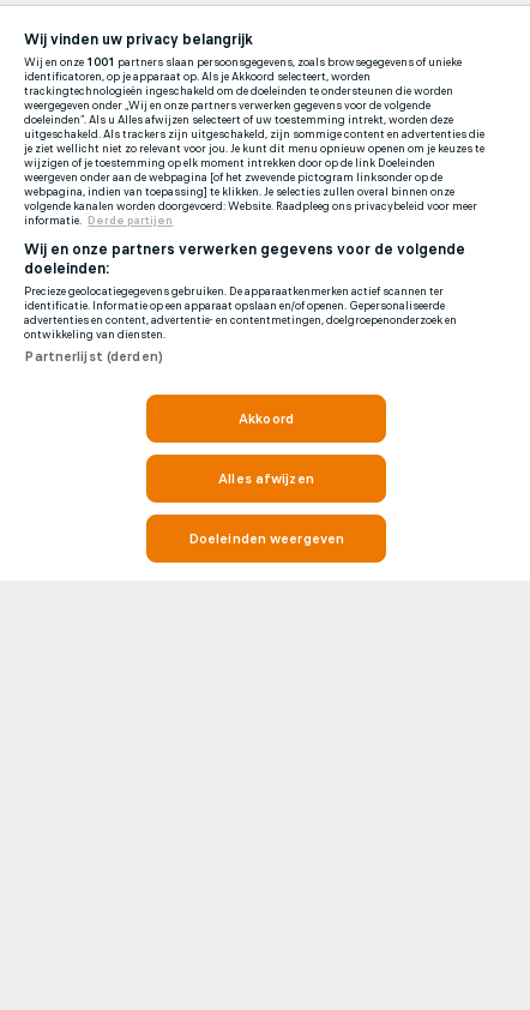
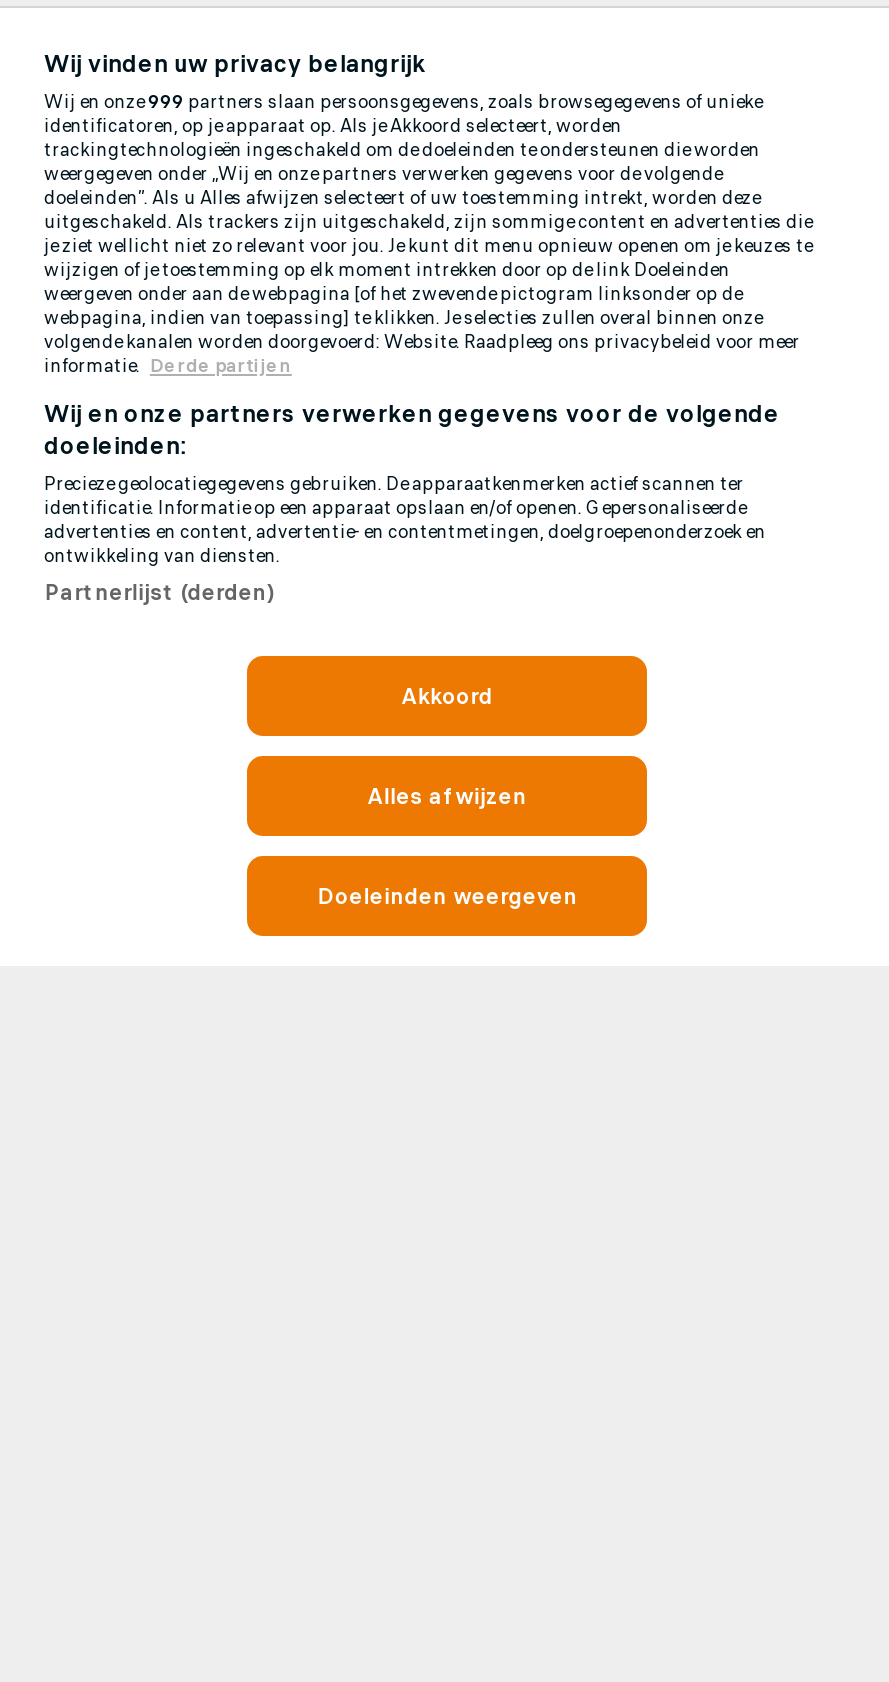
[24,55,462,70] Wij en onze1001 partners slaan persoonsgegevens, zoals browsegegevens of unieke -> [44,90,762,114] Wij en onze999 partners slaan persoonsgegevens, zoals browsegegevens of unieke

